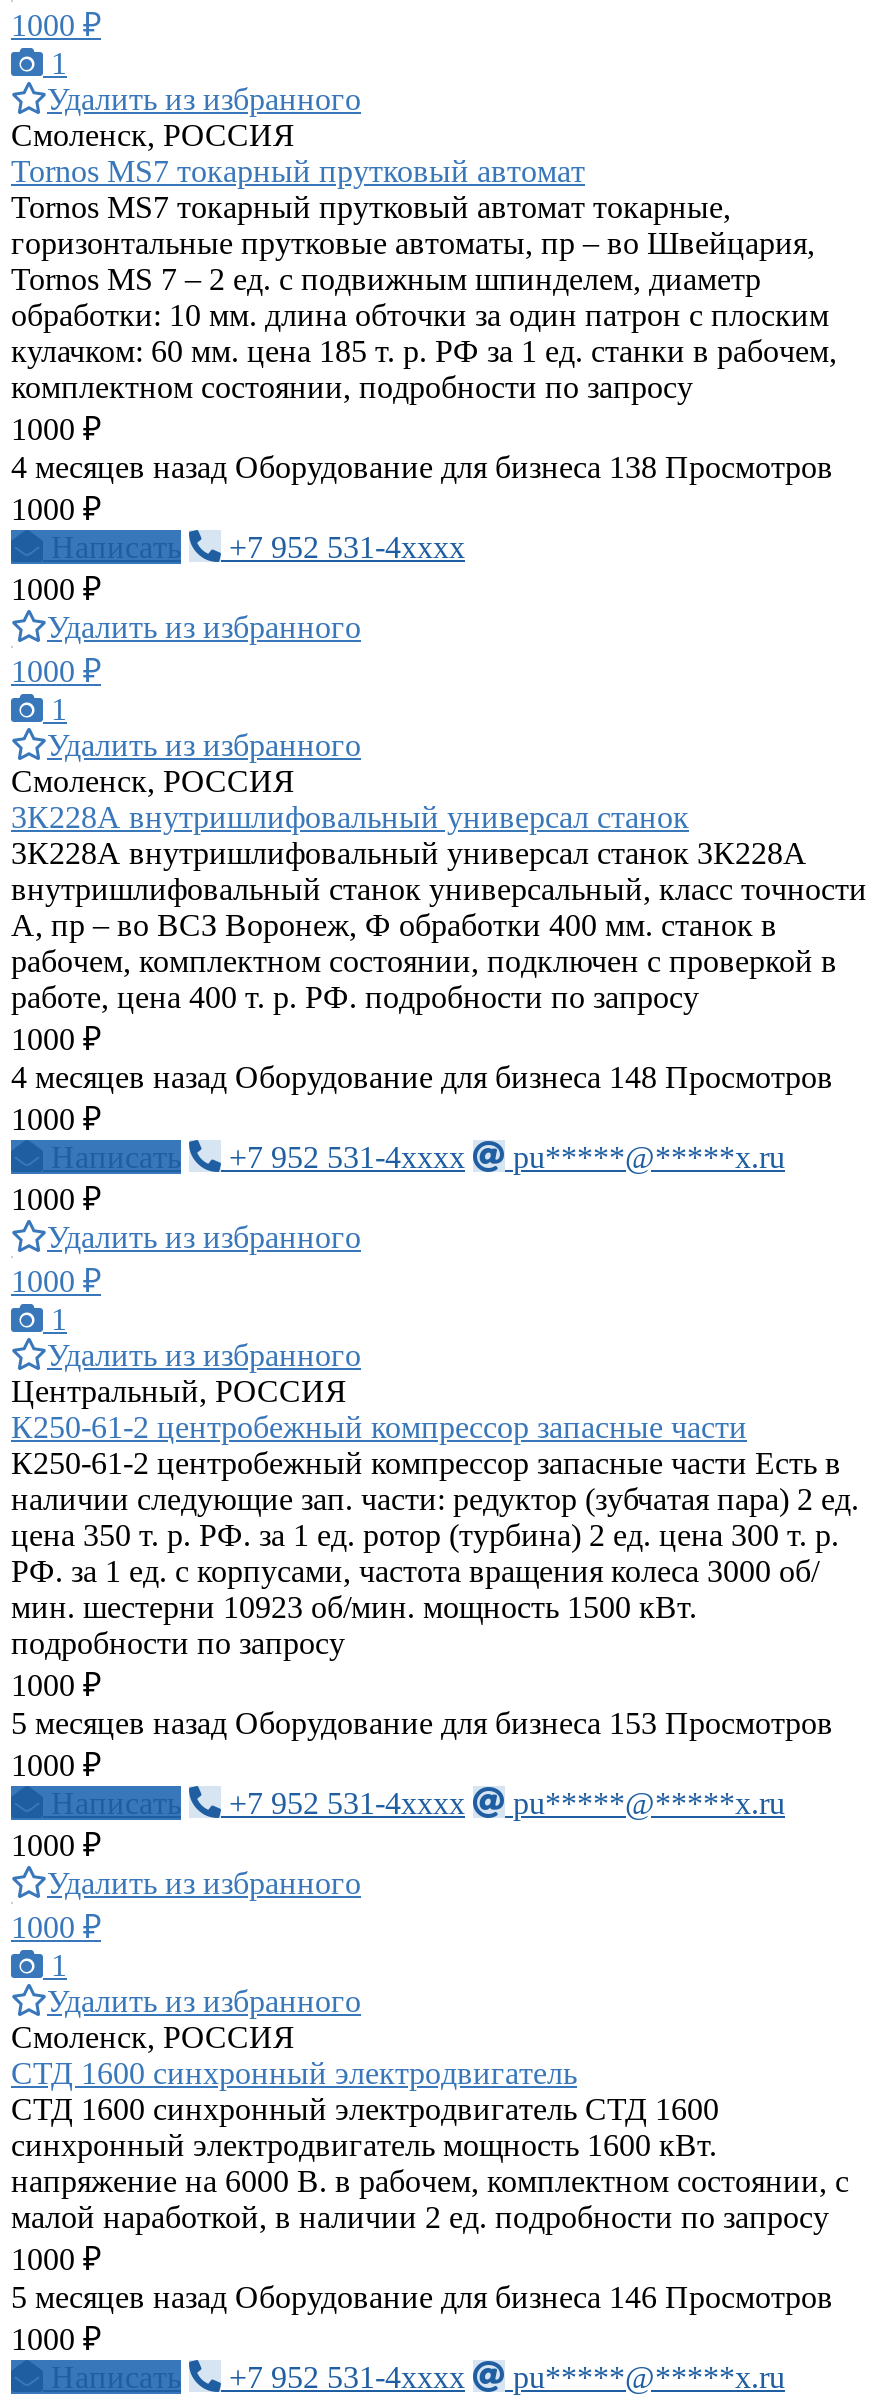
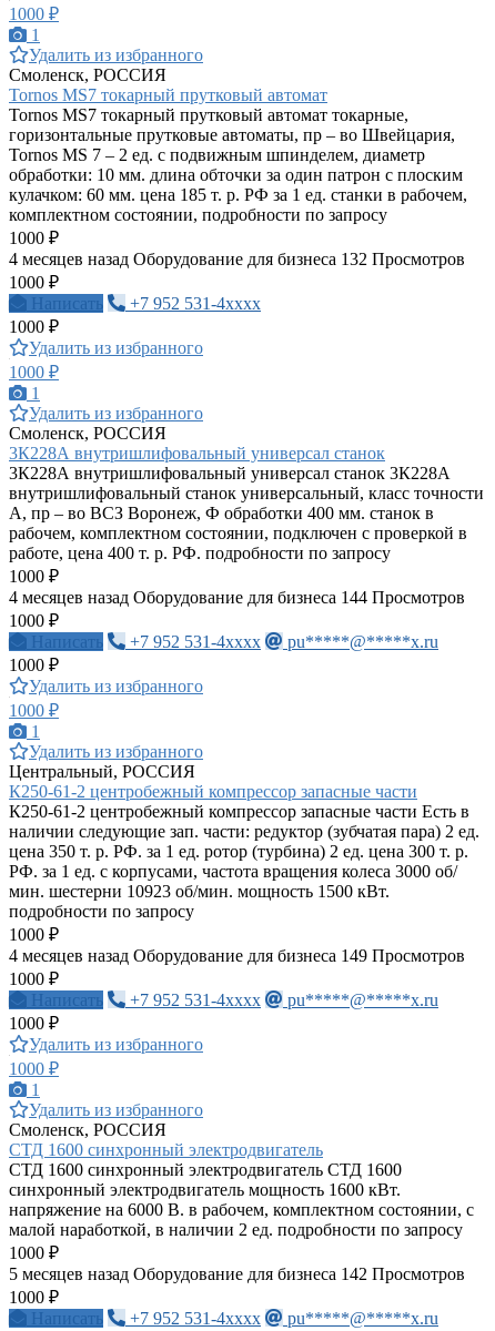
[11,450,833,484] 4 месяцев назад Оборудование для бизнеса 138 Просмотров -> [9,250,465,268] 4 месяцев назад Оборудование для бизнеса 132 Просмотров
[11,1060,833,1094] 4 месяцев назад Оборудование для бизнеса 148 Просмотров -> [9,588,465,607] 4 месяцев назад Оборудование для бизнеса 144 Просмотров
[11,1706,833,1740] 5 месяцев назад Оборудование для бизнеса 153 Просмотров -> [9,946,465,965] 4 месяцев назад Оборудование для бизнеса 149 Просмотров
[11,2280,833,2314] 5 месяцев назад Оборудование для бизнеса 146 Просмотров -> [9,1264,465,1283] 5 месяцев назад Оборудование для бизнеса 142 Просмотров

